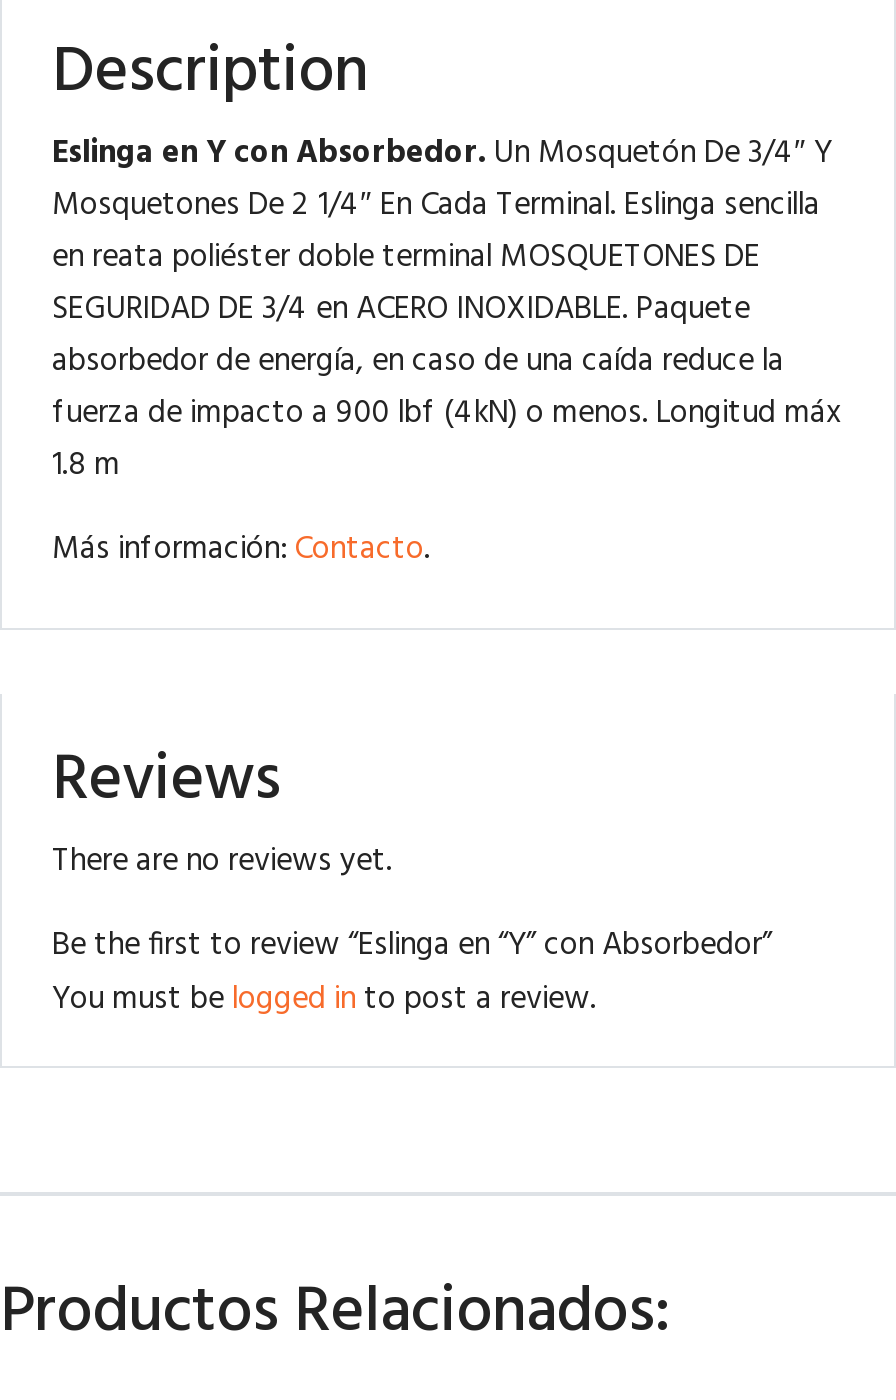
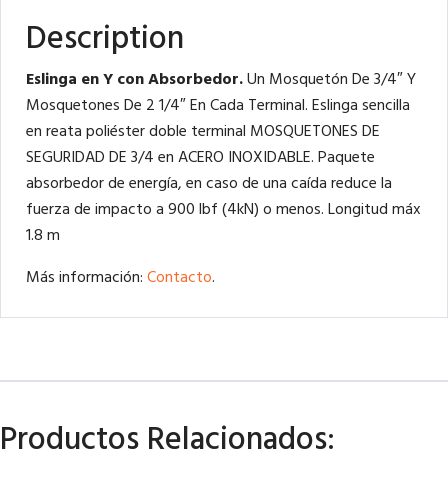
[52,730,772,1026] Reviews | There are no reviews yet. | Be the first to review “Eslinga en “Y” con Absorbedor” | You must be logged in to post a review. -> none

